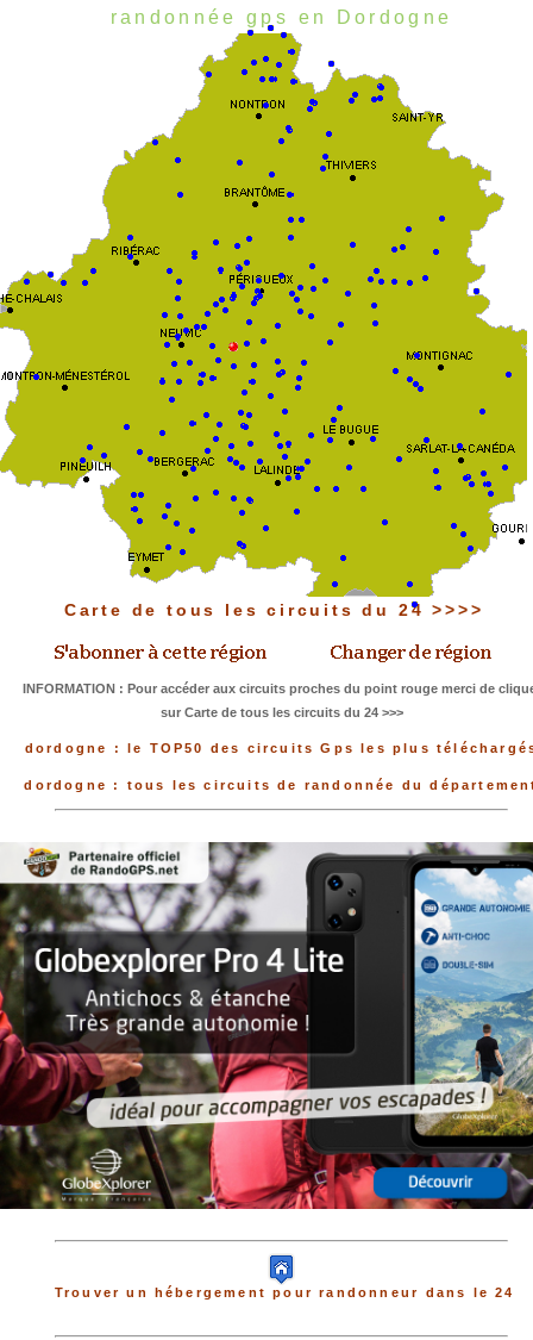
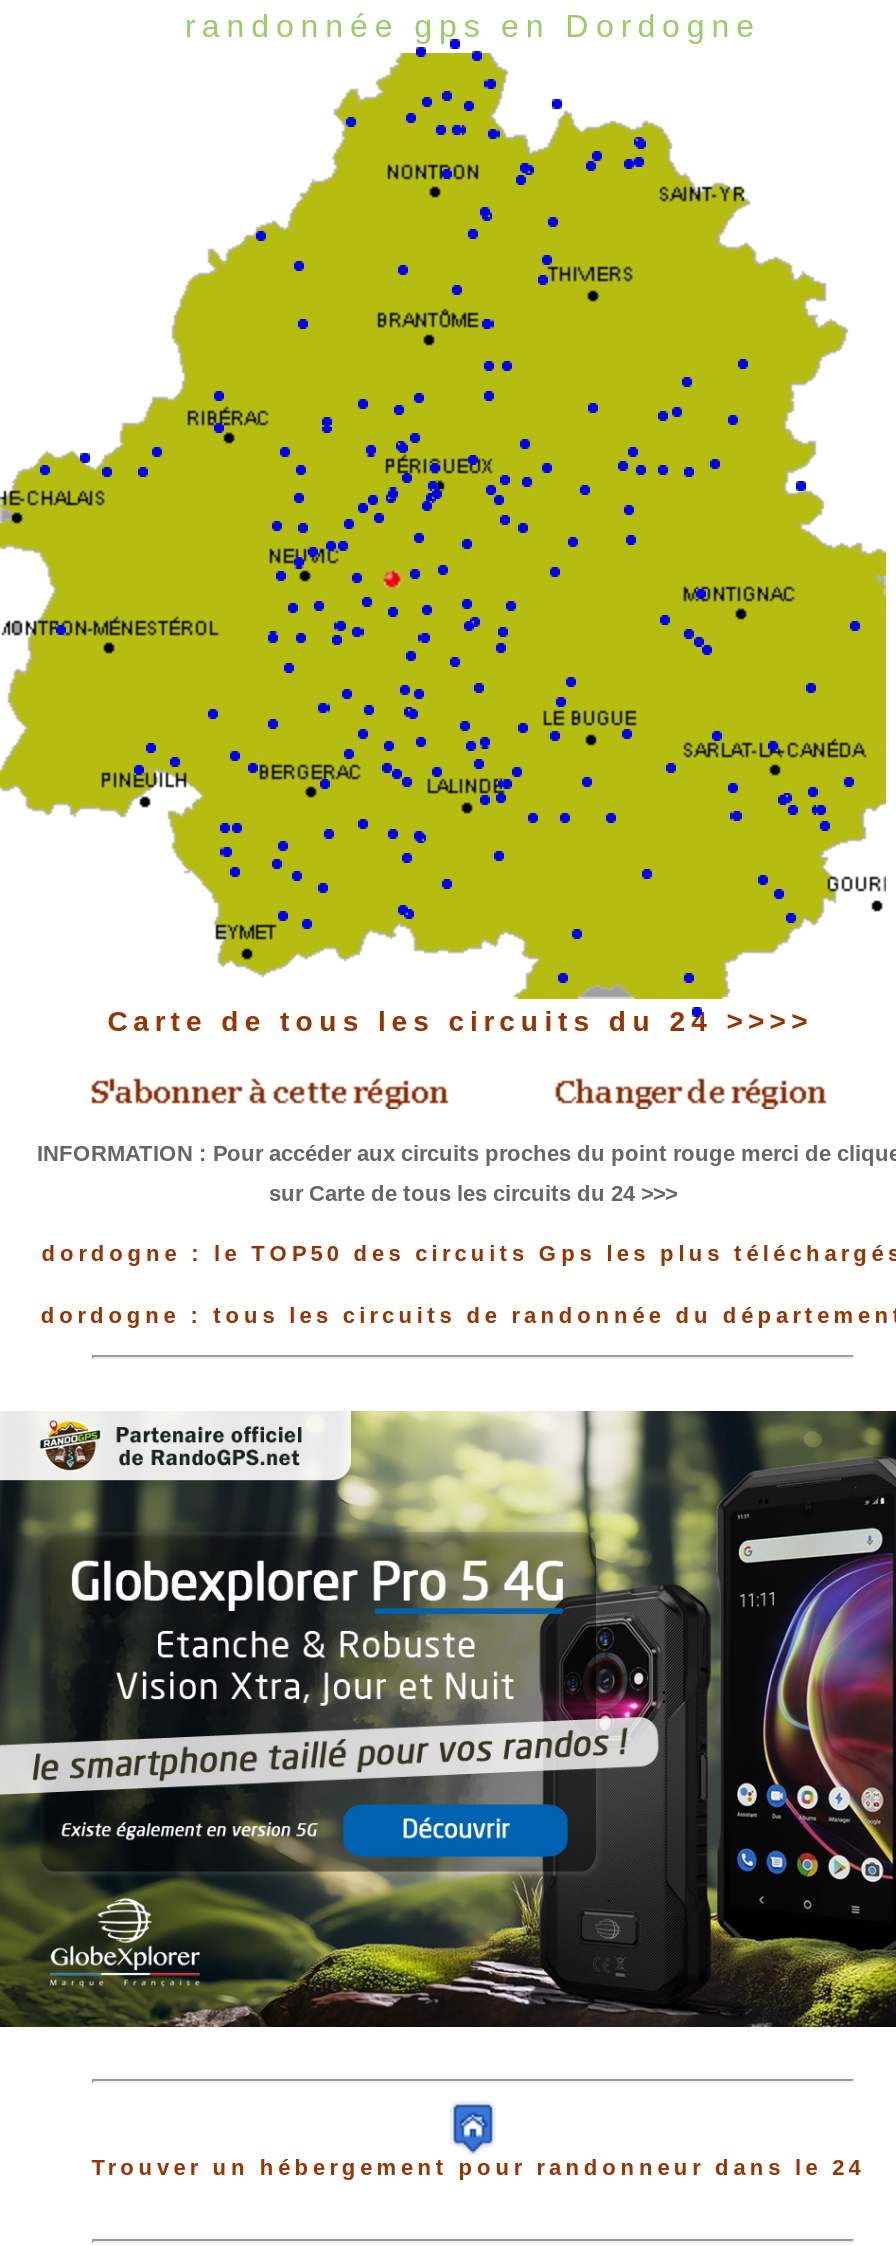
[4,841,529,1210] [image] -> [6,1409,890,2029] [image]

